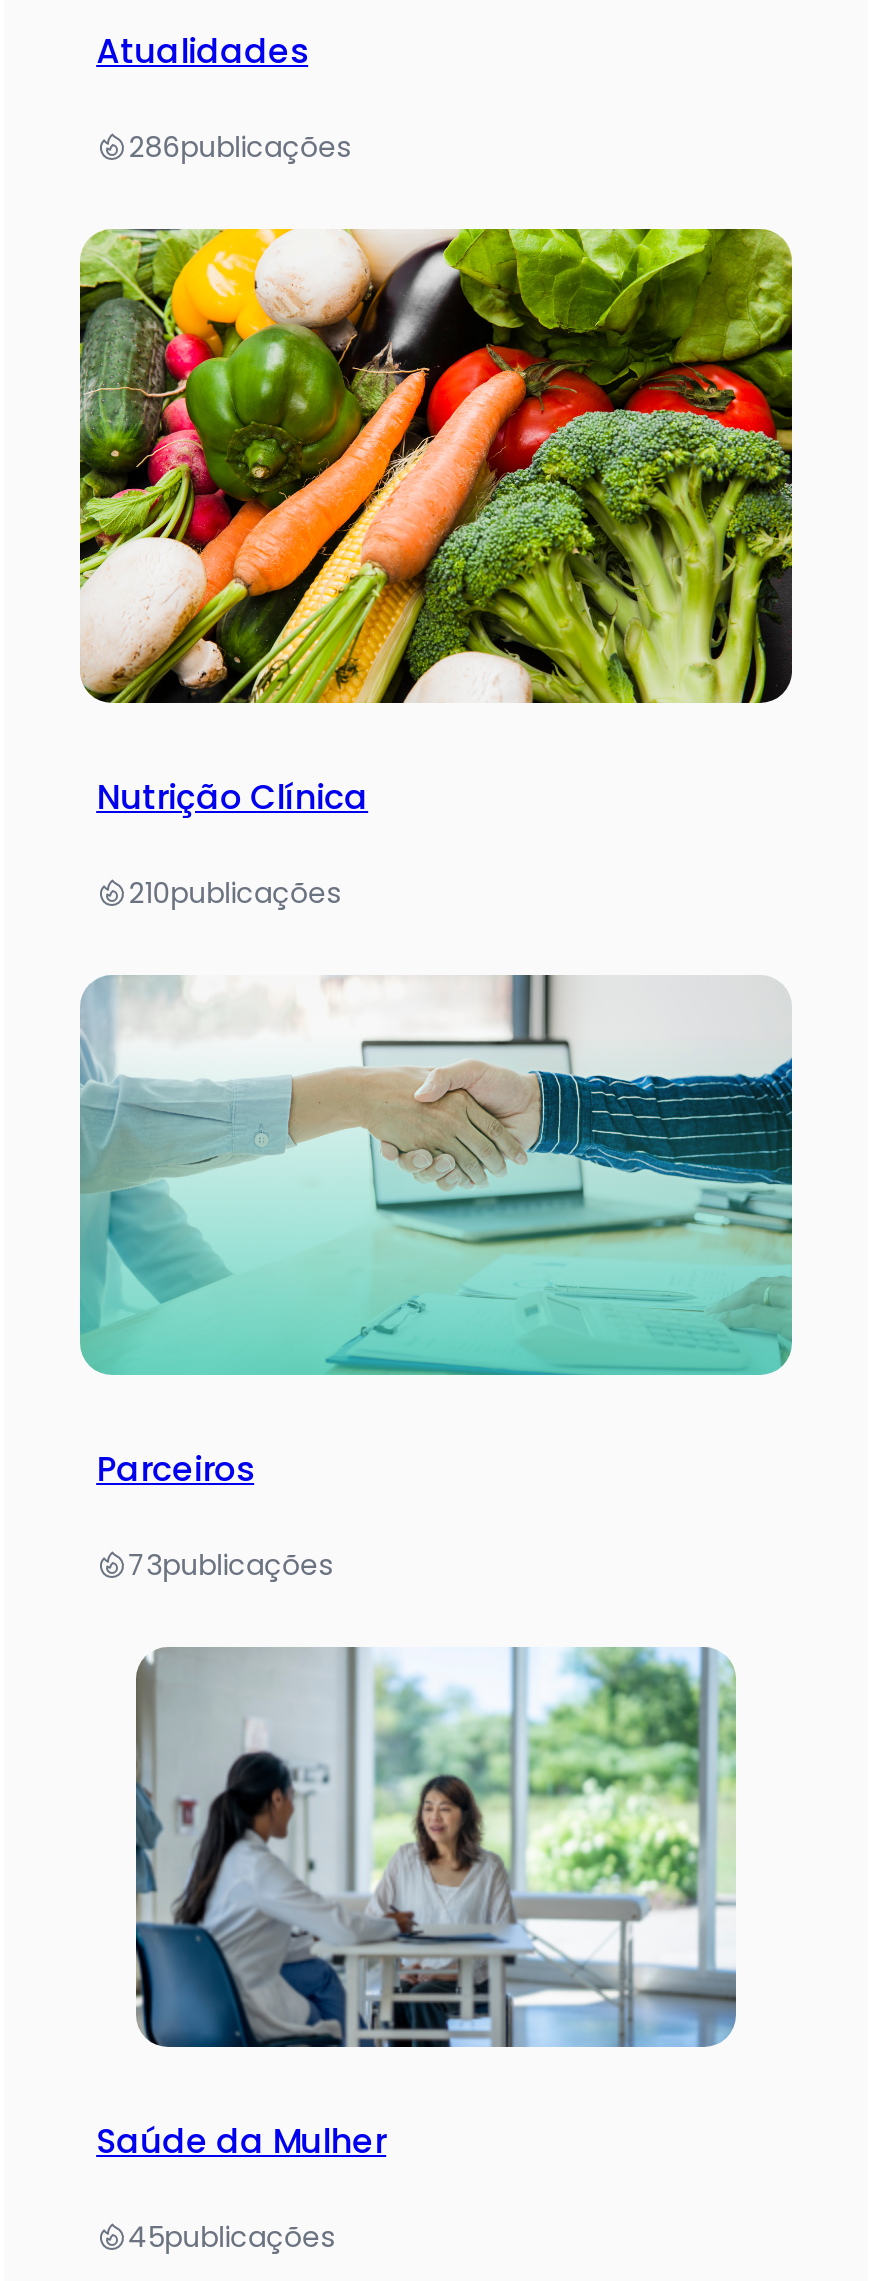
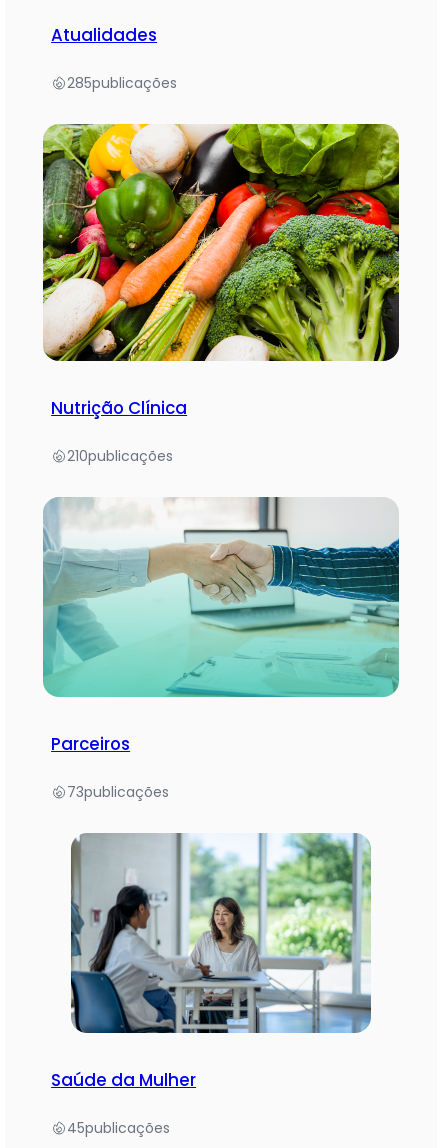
[128,126,350,166] 286publicações -> [67,73,177,93] 285publicações

